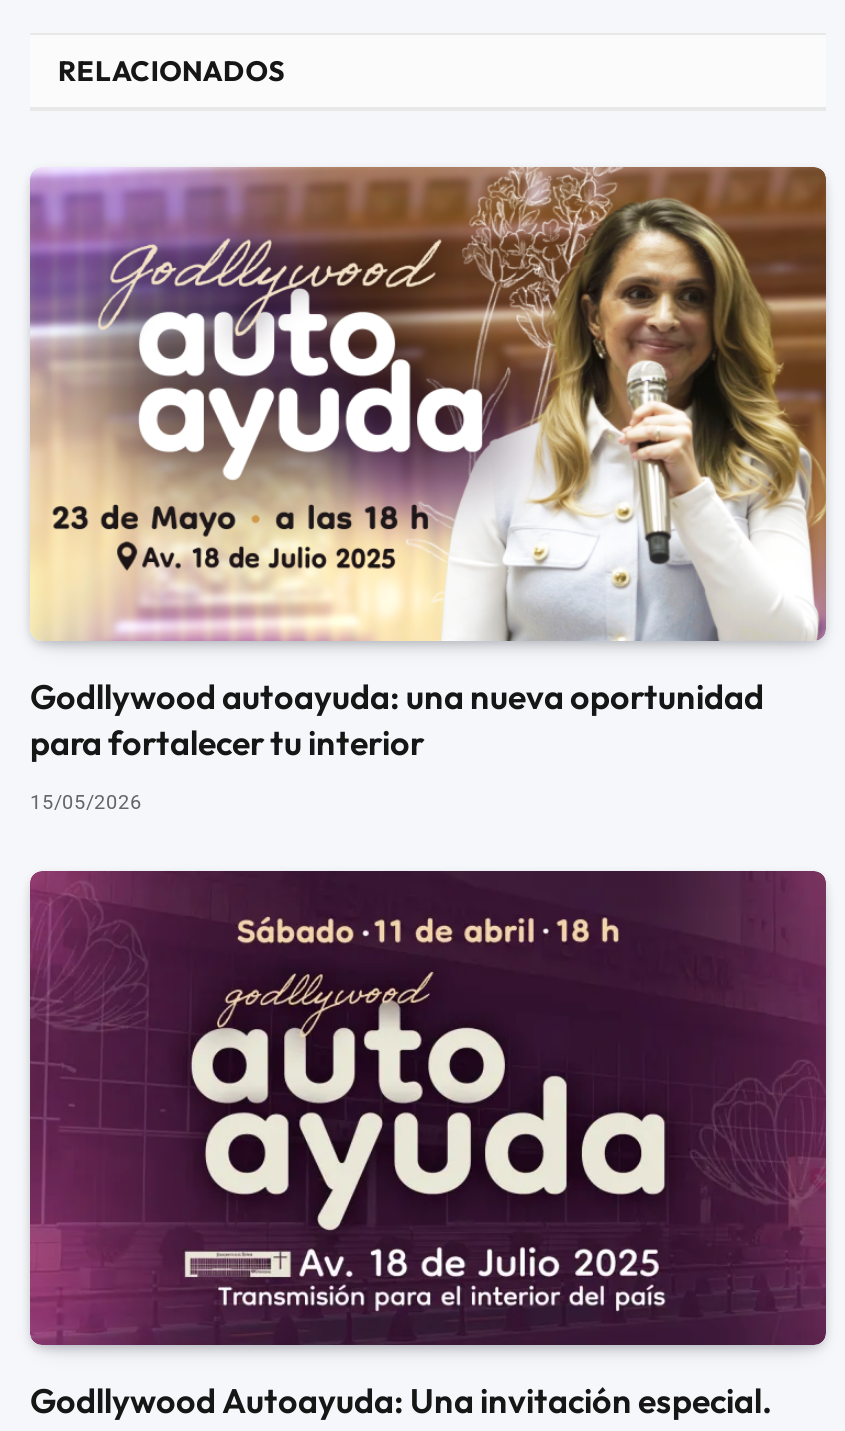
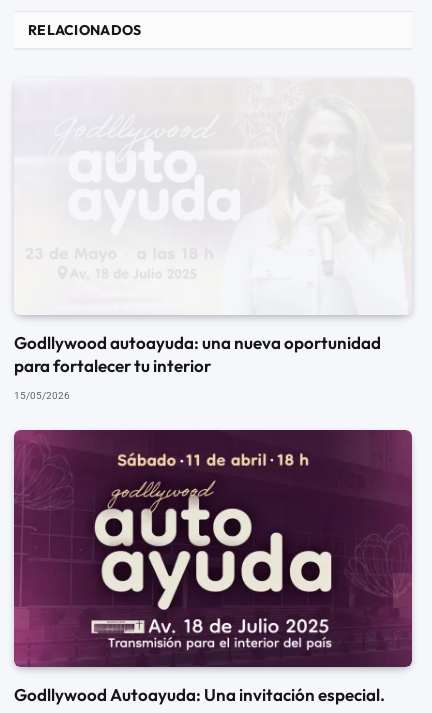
[28,165,828,643] [image] -> none

